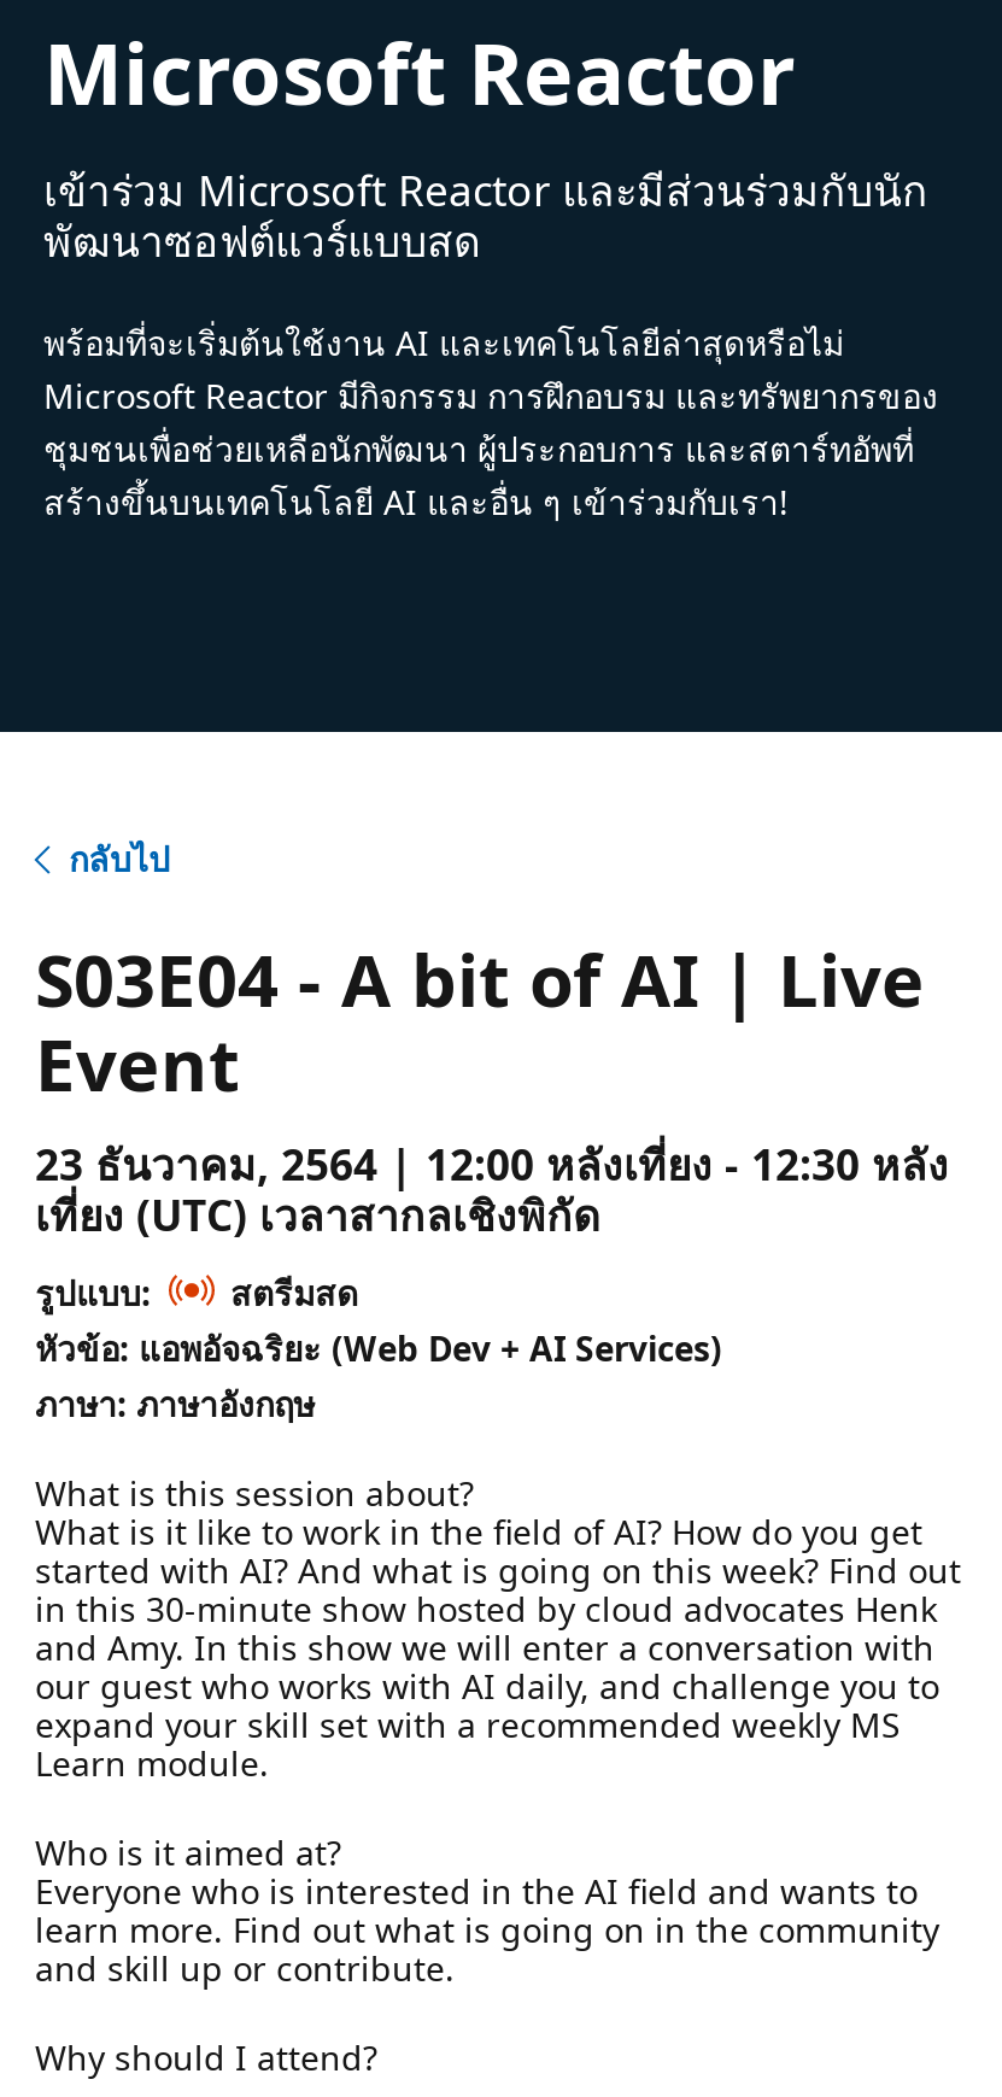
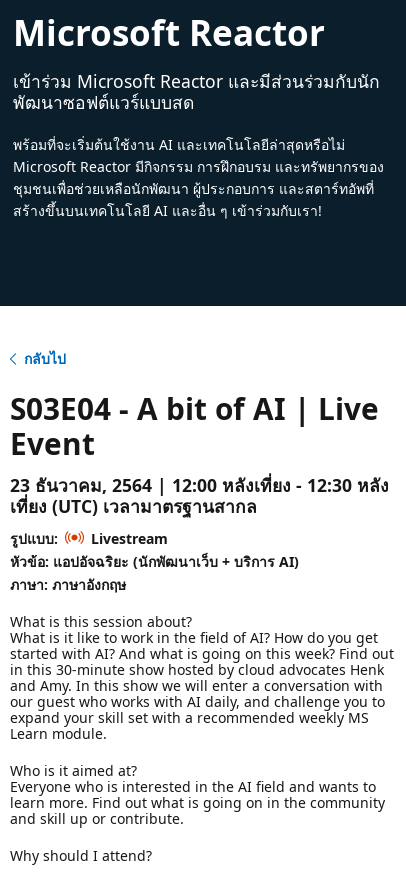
[35,1185,599,1243] เที่ยง (UTC) เวลาสากลเชิงพิกัด -> [9,494,256,518] เที่ยง (UTC) เวลามาตรฐานสากล
[35,1270,722,1371] สตรีมสด | หัวข้อ: แอพอัจฉริยะ (Web Dev + AI Services) -> [9,529,298,571] Livestream | หัวข้อ: แอปอัจฉริยะ (นักพัฒนาเว็บ + บริการ AI)

